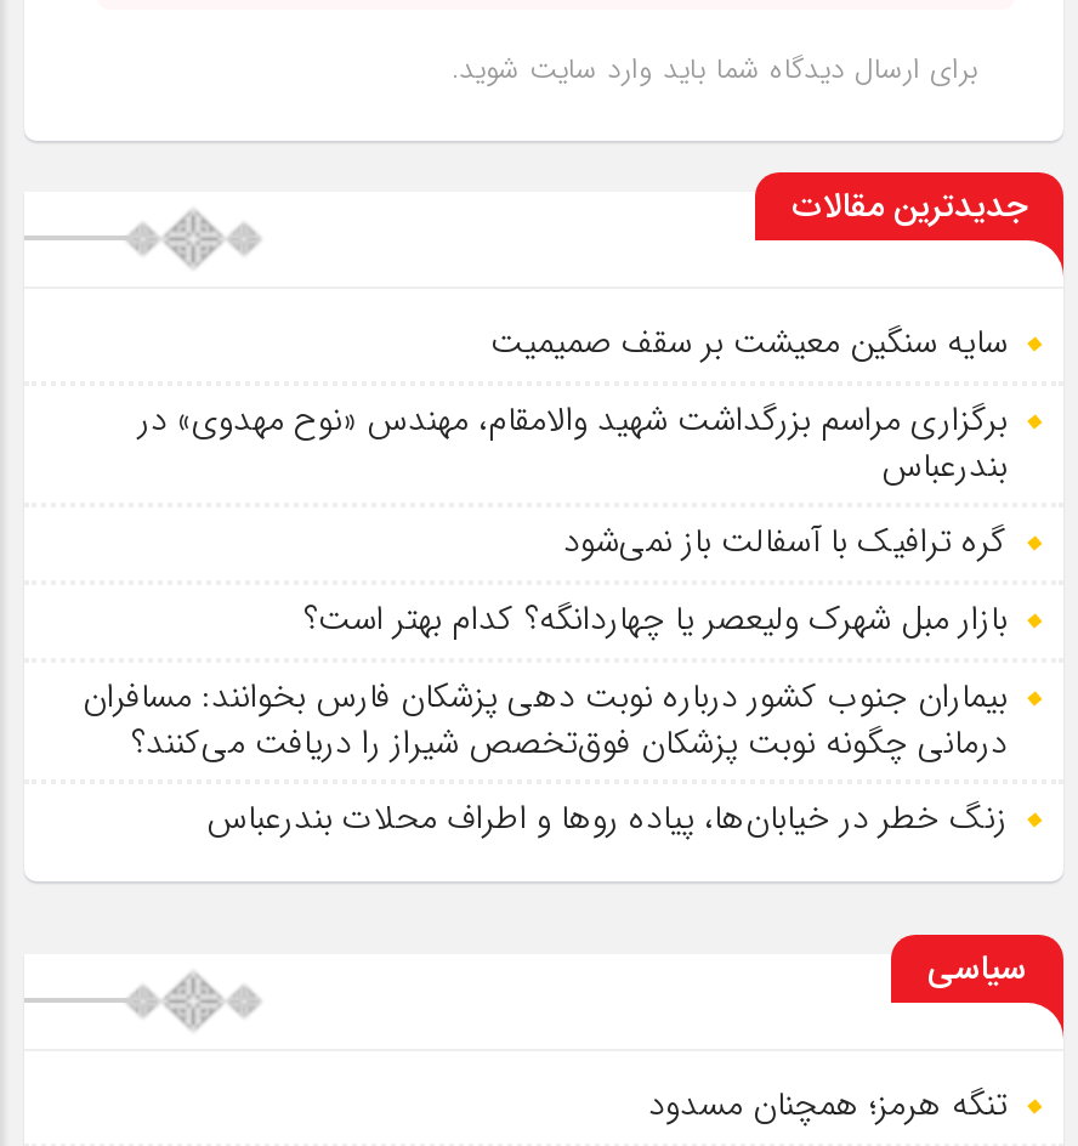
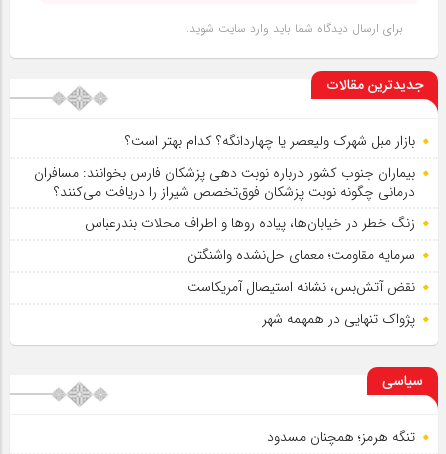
[138,315,1008,568] سایه سنگین معیشت بر سقف صمیمیت | برگزاری مراسم بزرگداشت شهید والامقام، مهندس «نوح مهدوی» در | بندرعباس | گره ترافیک با آسفالت باز نمی‌شود -> none
moved [83,592,1008,845] -> [34,130,415,234]: بازار مبل شهرک ولیعصر یا چهاردانگه؟ کدام بهتر است؟ | بیماران جنوب کشور درباره نوبت دهی پزشکان فارس بخوانند: مسافران | درمانی چگونه نوبت پزشکان فوق‌تخصص شیراز را دریافت می‌کنند؟ | زنگ خطر در خیابان‌ها، پیاده روها و اطراف محلات بندرعباس
none -> [187,244,415,330] سرمایه مقاومت؛ معمای حل‌نشده واشنگتن | نقض آتش‌بس، نشانه استیصال آمریکاست | پژواک تنهایی در همهمه شهر

